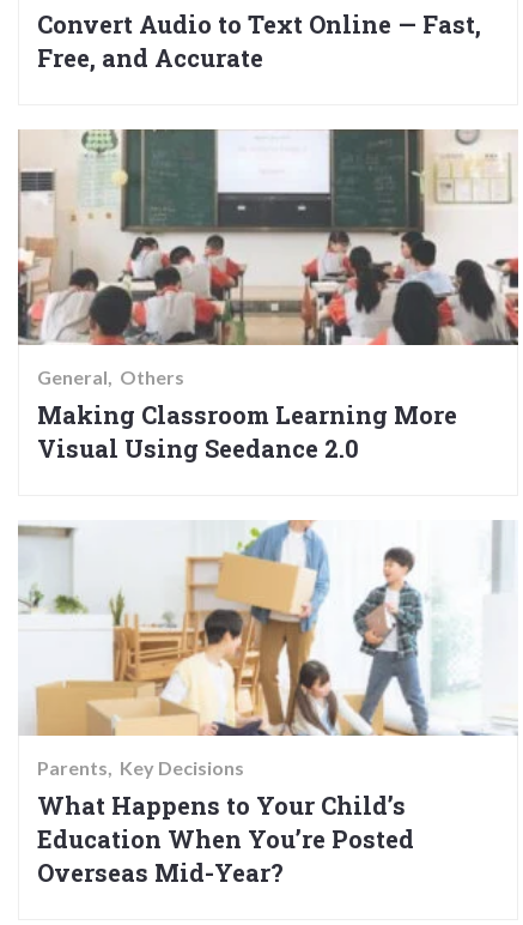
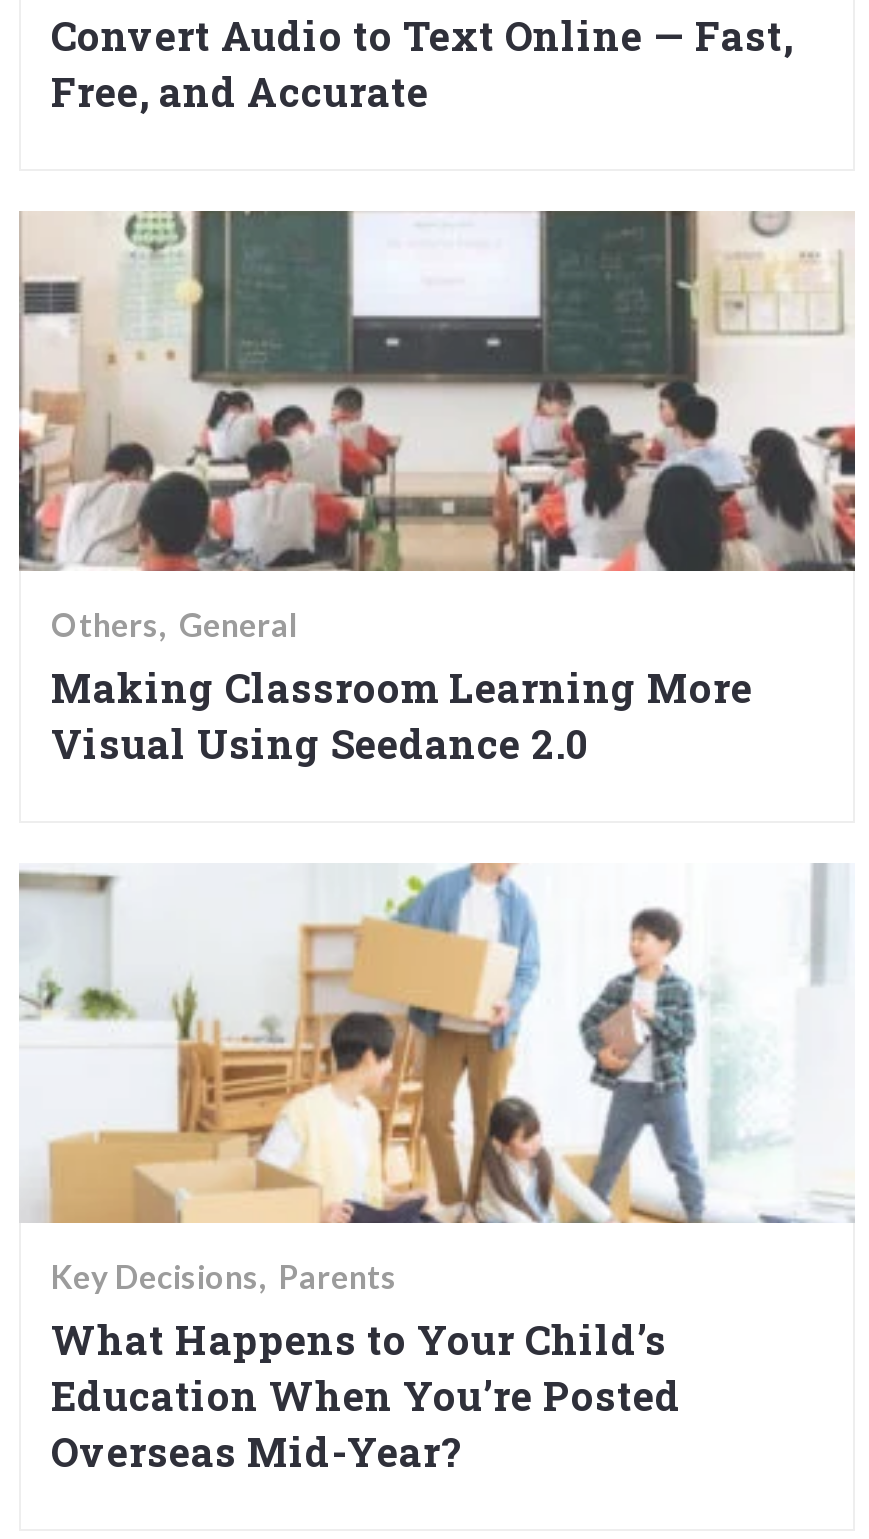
[37,366,184,389] General Others -> [51,605,297,643] Others General
[37,757,244,779] Parents Key Decisions -> [51,1257,397,1295] Key Decisions Parents

